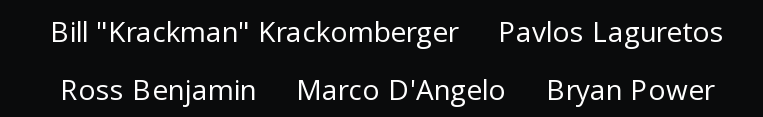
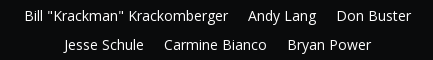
[498,11,724,49] Pavlos Laguretos -> [247,5,410,24] Andy Lang | Don Buster
[60,69,506,107] Ross Benjamin | Marco D'Angelo -> [63,34,266,53] Jesse Schule | Carmine Bianco

